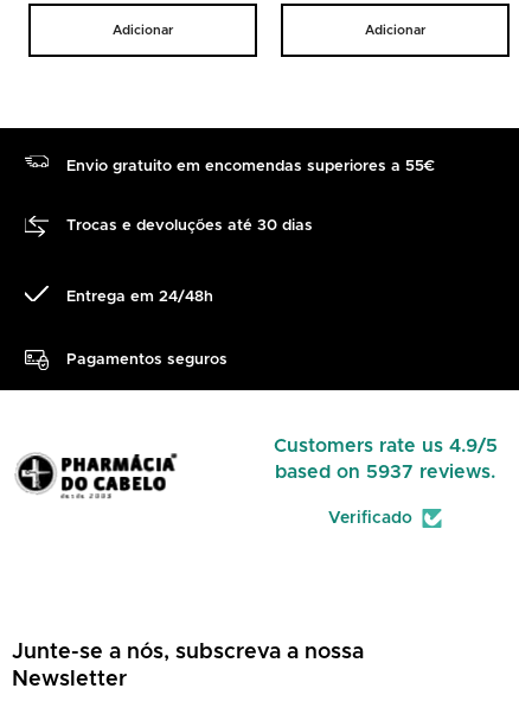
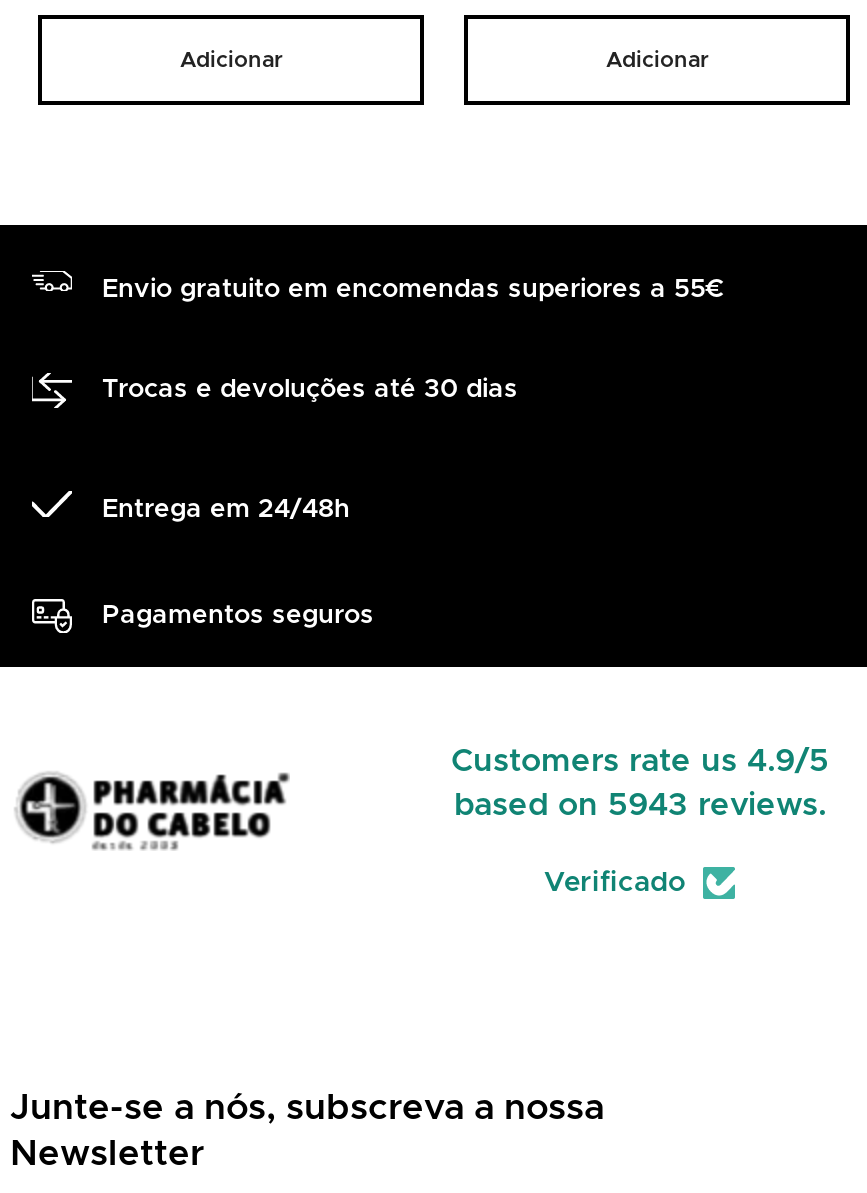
[275,463,495,482] based on 5937 reviews. -> [454,789,826,821] based on 5943 reviews.

